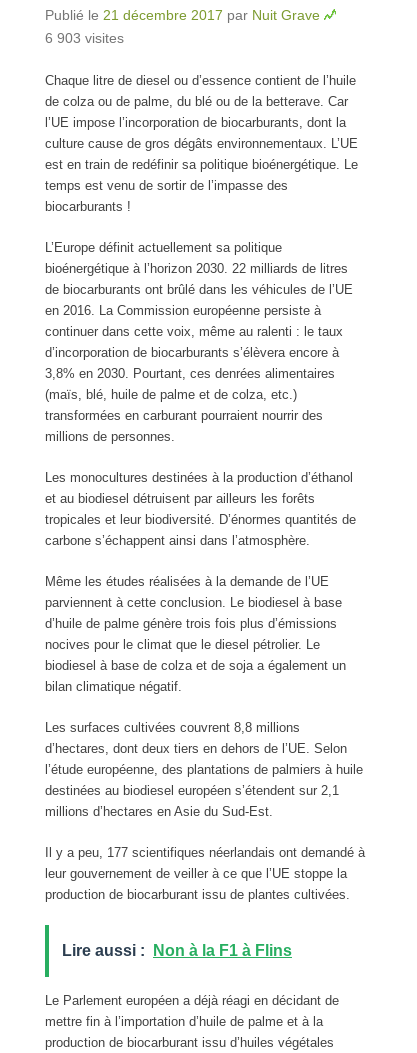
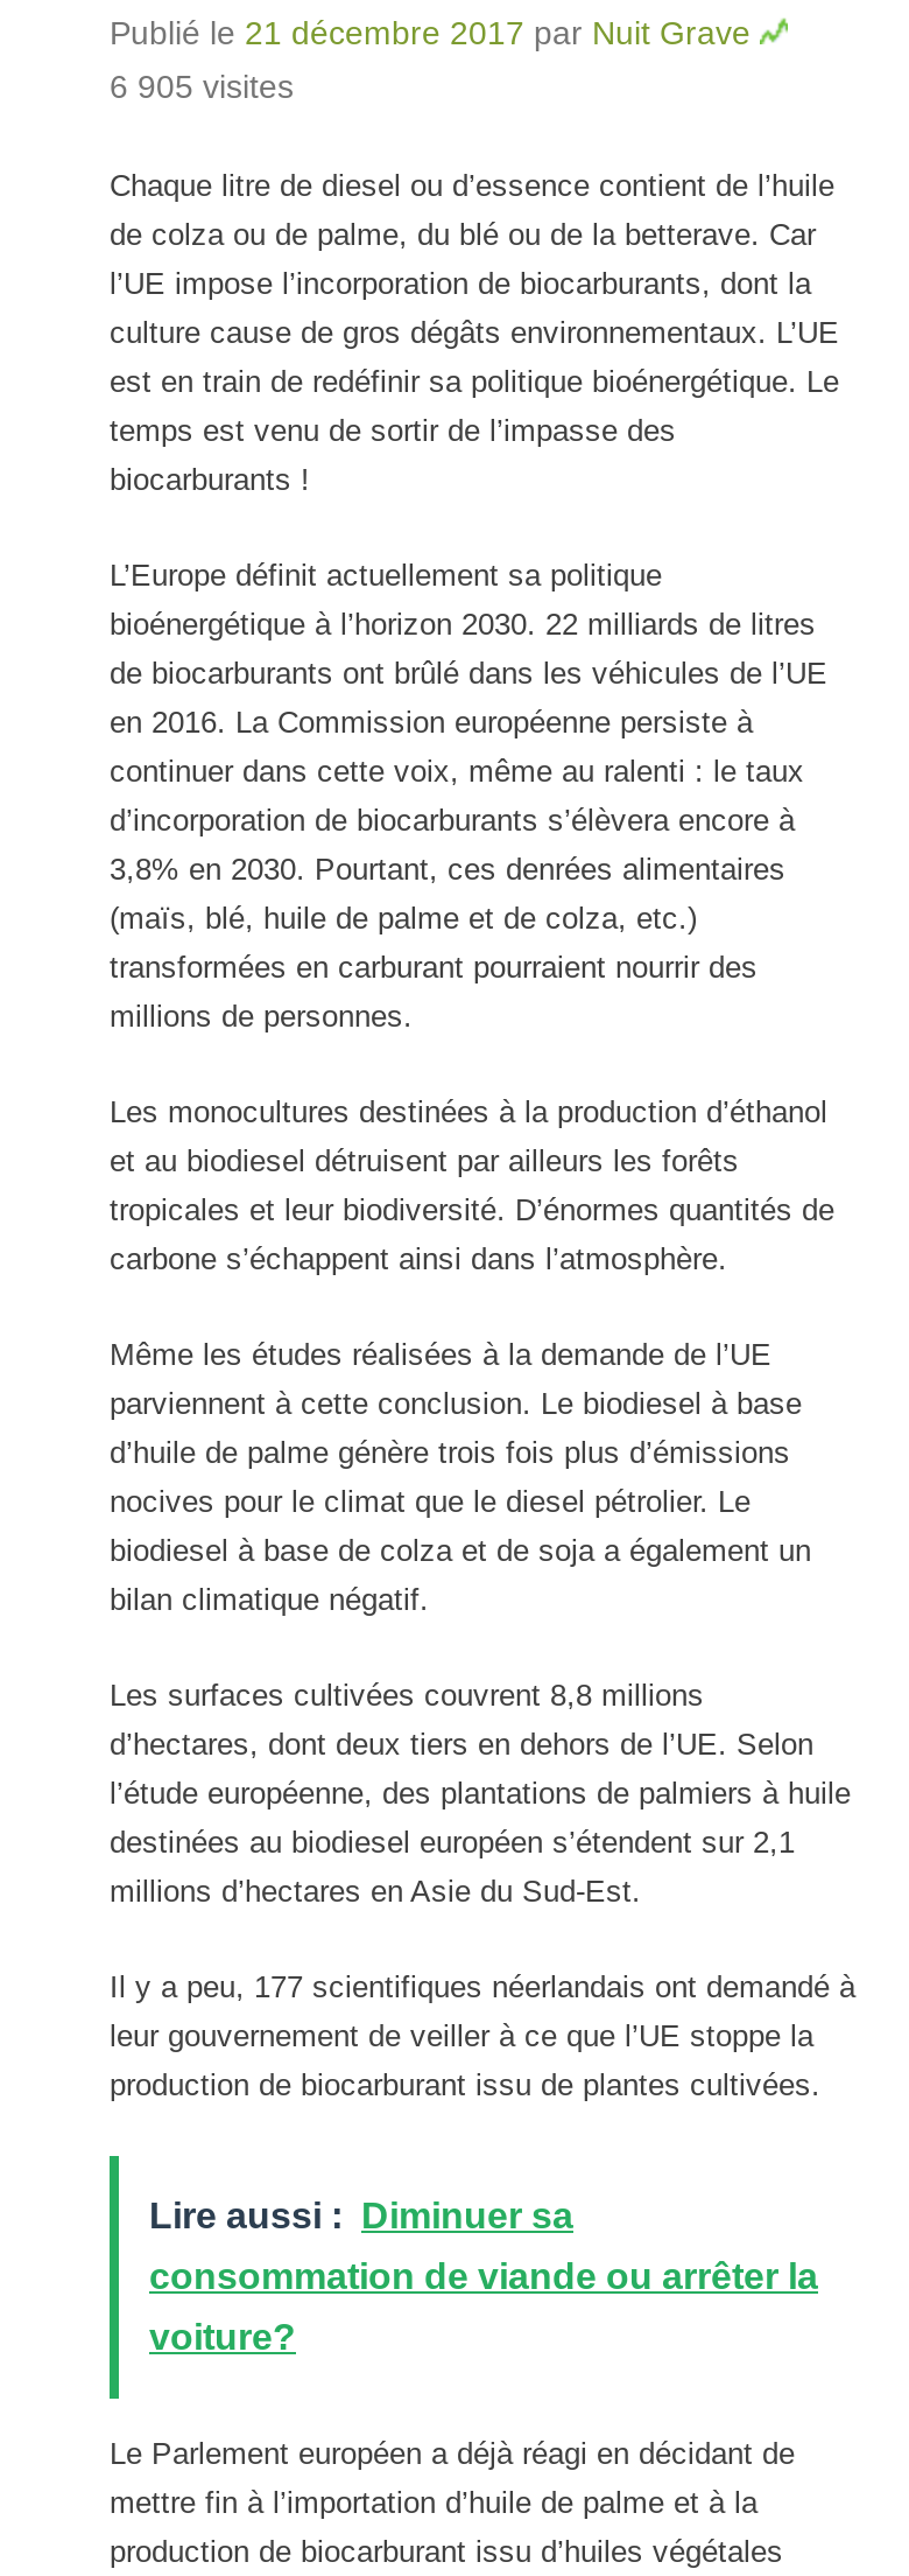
[45,30,124,46] 6 903 visites -> [110,67,294,105] 6 905 visites
[62,942,292,959] Lire aussi : Non à la F1 à Flins -> [149,2195,818,2356] Lire aussi : Diminuer sa | consommation de viande ou arrêter la | voiture?

